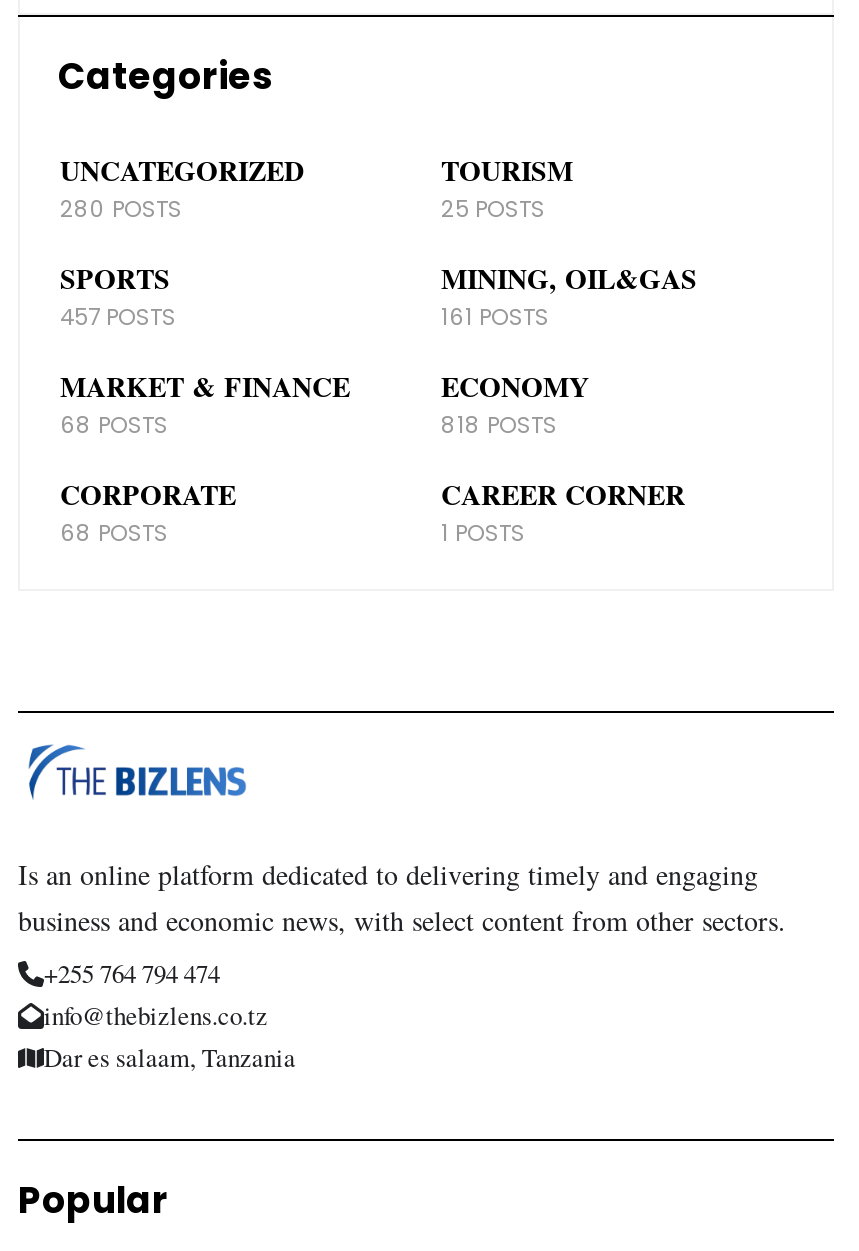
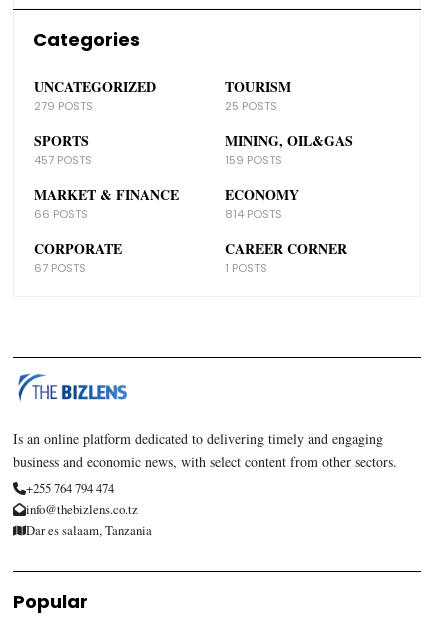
[60,193,182,225] 280 POSTS -> [34,98,93,114] 279 POSTS
[441,301,549,333] 161 POSTS -> [224,152,281,168] 159 POSTS
[60,409,168,441] 68 POSTS -> [34,206,88,222] 66 POSTS
[441,409,557,441] 818 POSTS -> [224,206,281,222] 814 POSTS
[60,517,168,549] 68 POSTS -> [34,260,86,276] 67 POSTS

